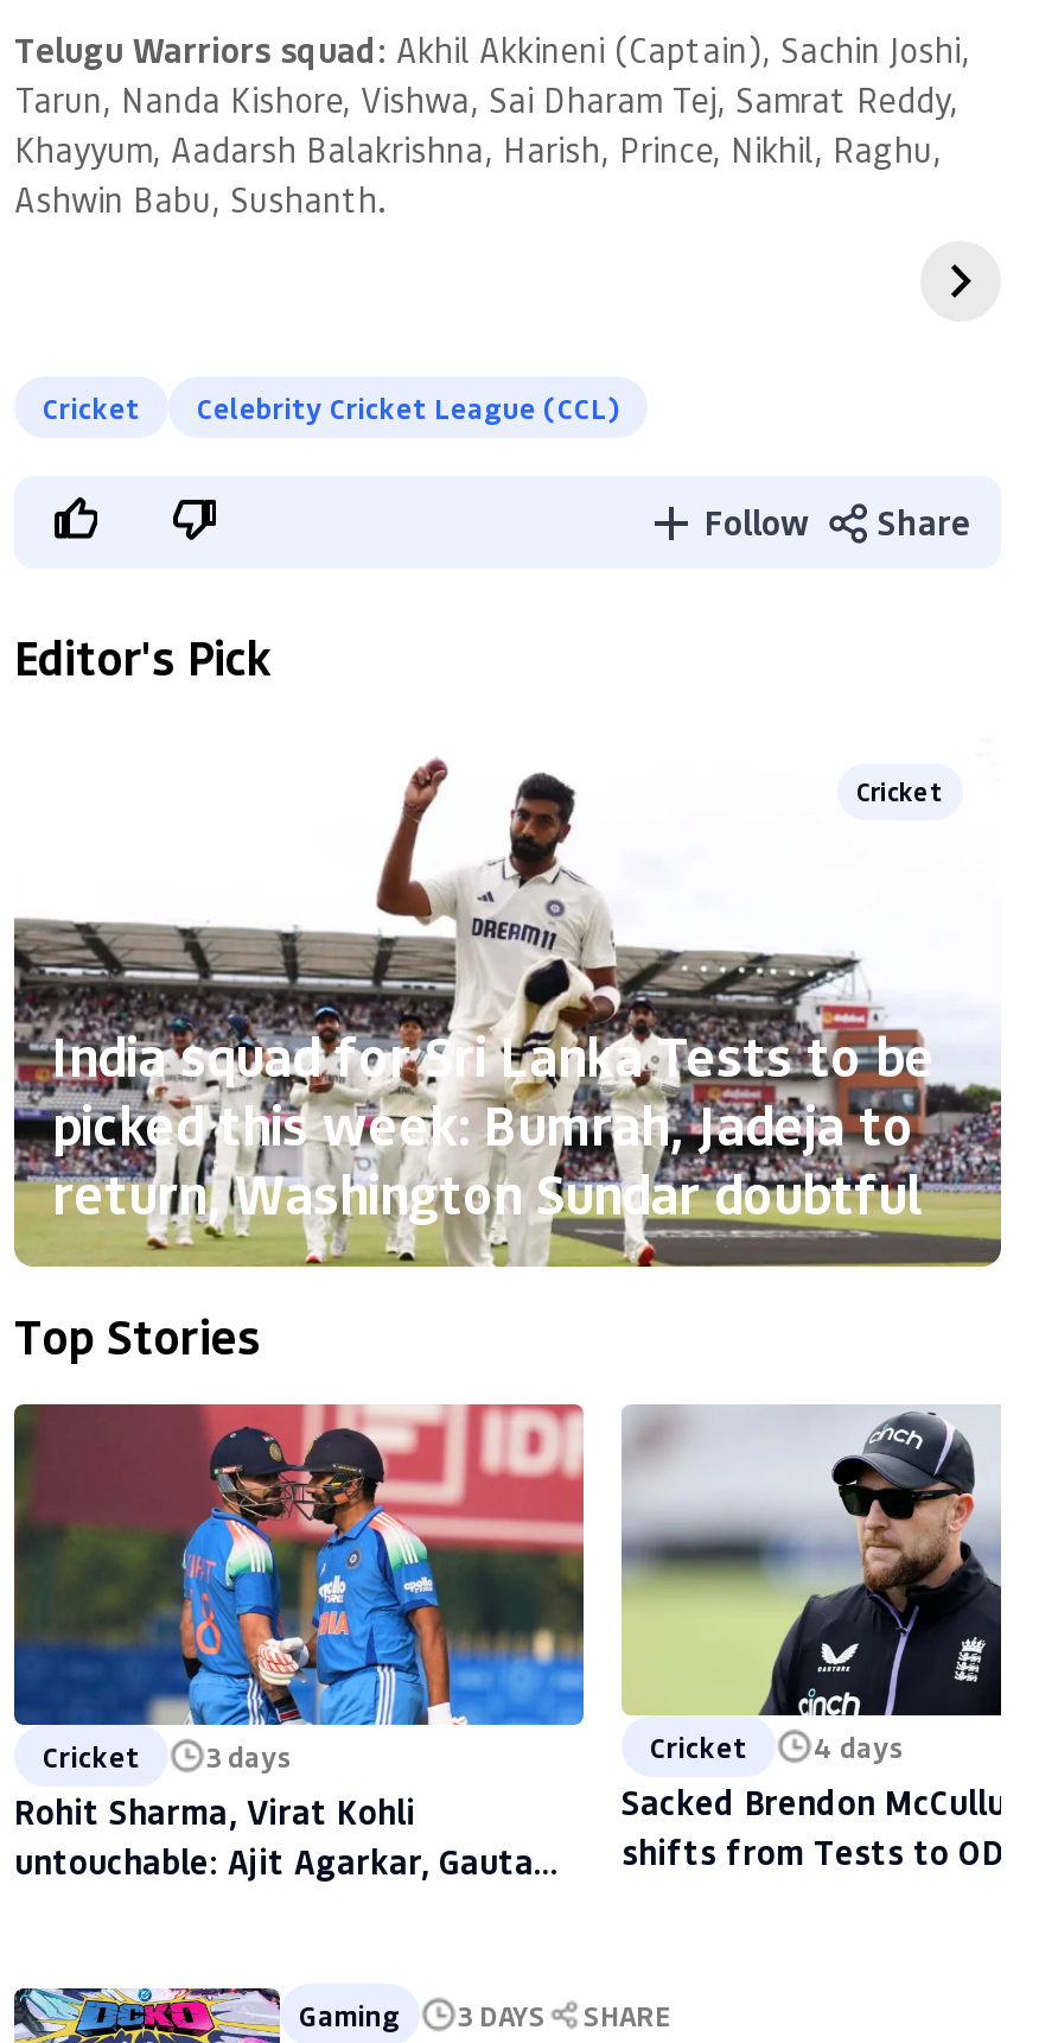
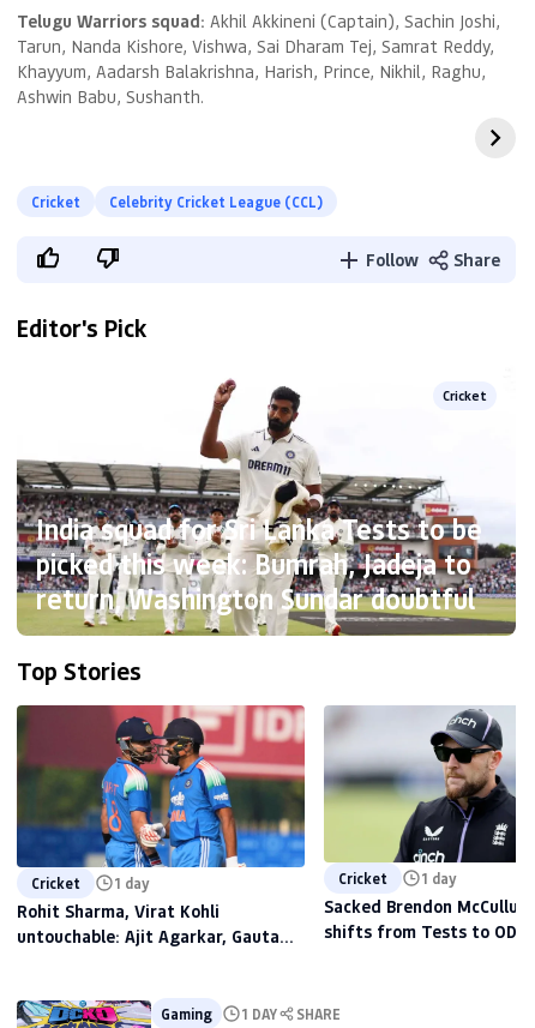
[43,1737,294,1775] Cricket 3 days -> [31,873,150,892] Cricket 1 day
[650,1728,906,1766] Cricket 4 days -> [338,869,457,888] Cricket 1 day
[299,1996,671,2034] Gaming 3 DAYS SHARE -> [161,1004,341,1023] Gaming 1 DAY SHARE

